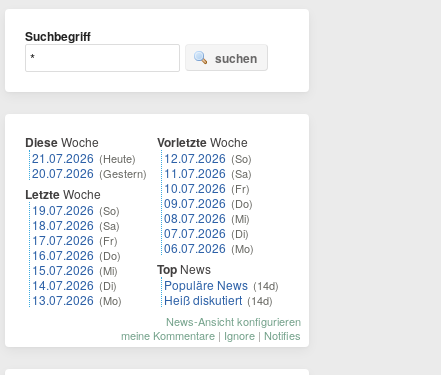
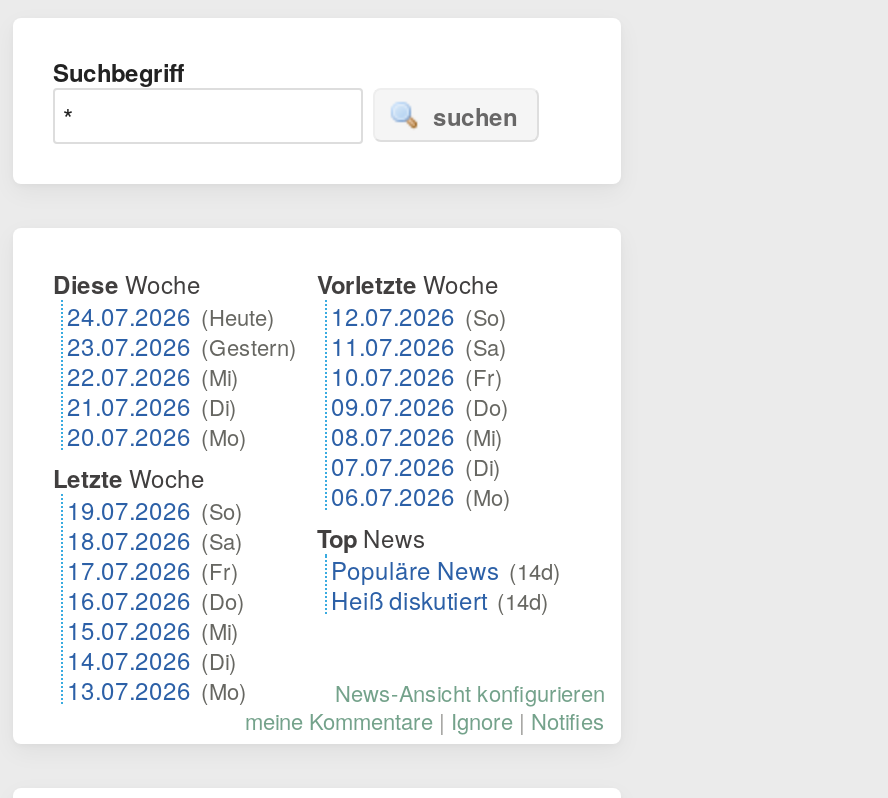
[32,149,147,181] 21.07.2026 (Heute) | 20.07.2026 (Gestern) -> [67,298,297,452] 24.07.2026 (Heute) | 23.07.2026 (Gestern) | 22.07.2026 (Mi) | 21.07.2026 (Di) | 20.07.2026 (Mo)
moved [25,185,122,308] -> [53,460,247,706]: Letzte Woche | 19.07.2026 (So) | 18.07.2026 (Sa) | 17.07.2026 (Fr) | 16.07.2026 (Do) | 15.07.2026 (Mi) | 14.07.2026 (Di) | 13.07.2026 (Mo)

